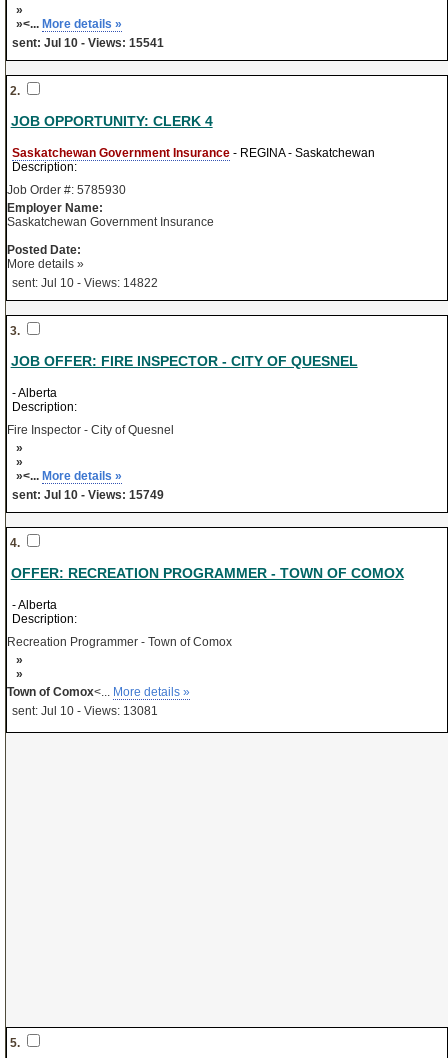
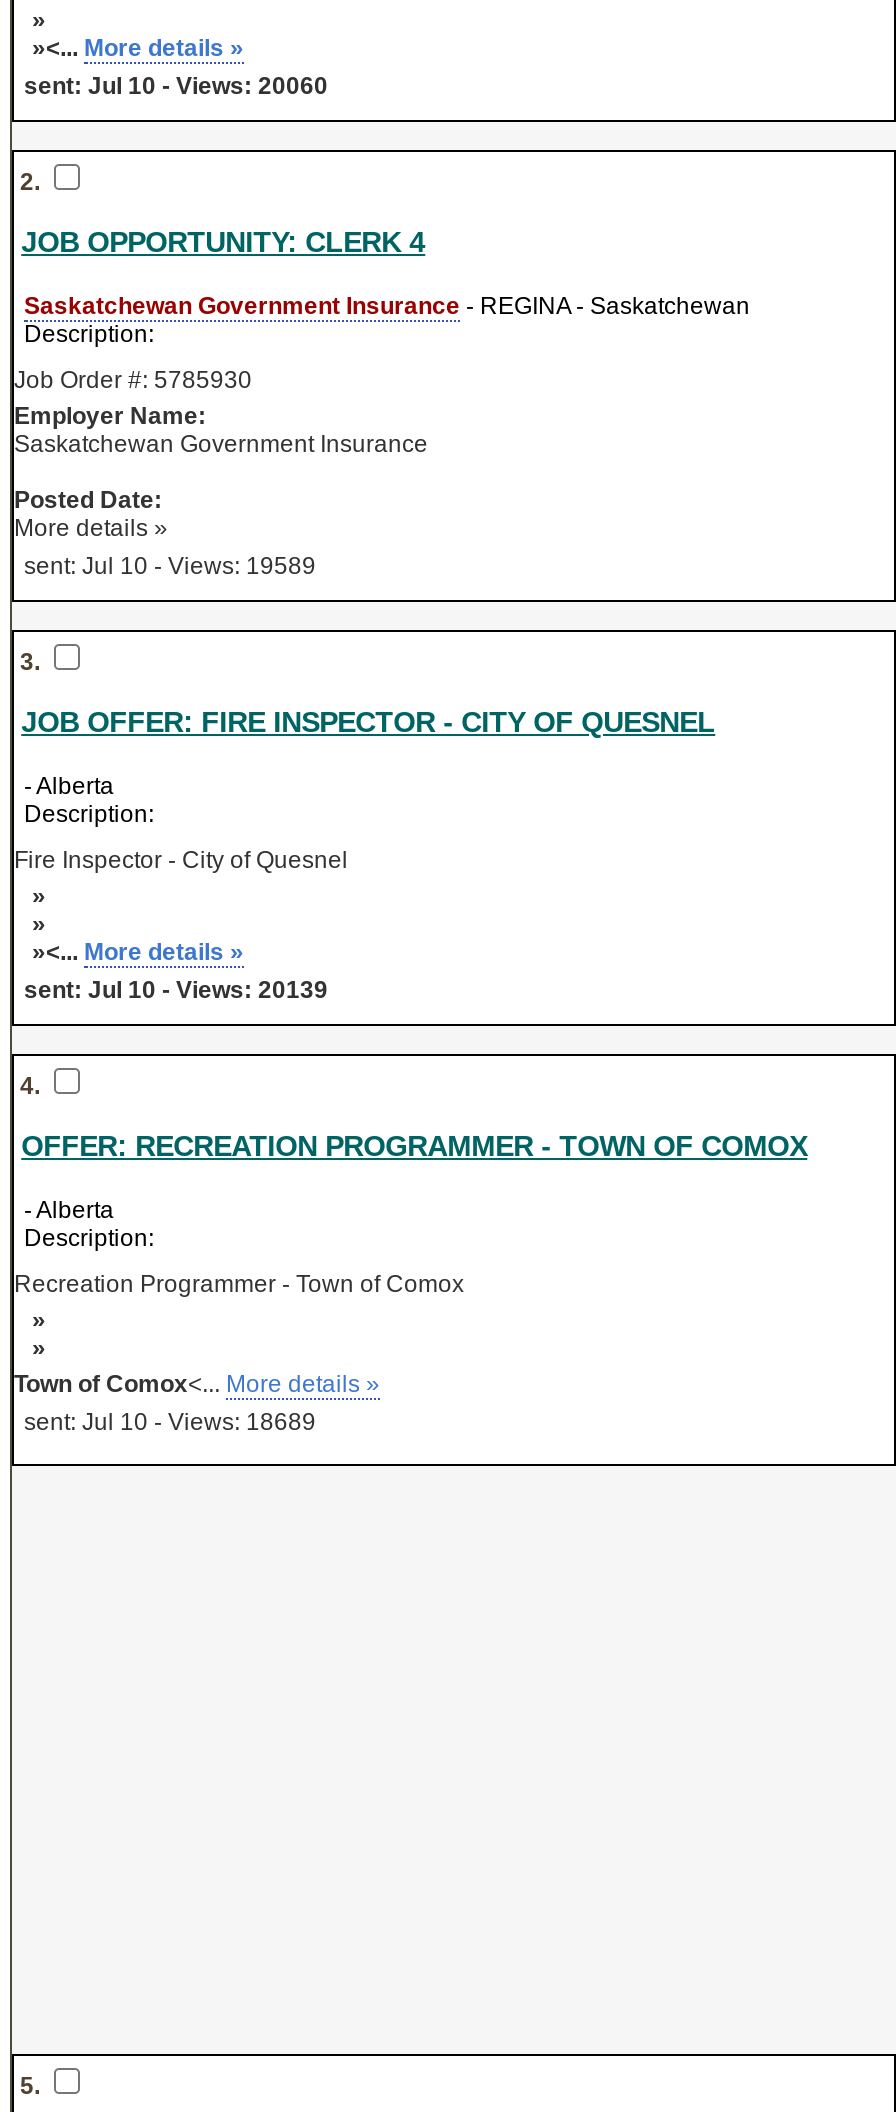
[12,36,164,50] sent: Jul 10 - Views: 15541 -> [24,72,328,100] sent: Jul 10 - Views: 20060
[12,276,158,290] sent: Jul 10 - Views: 14822 -> [24,552,316,580] sent: Jul 10 - Views: 19589
[12,488,164,502] sent: Jul 10 - Views: 15749 -> [24,976,328,1004] sent: Jul 10 - Views: 20139
[12,704,158,718] sent: Jul 10 - Views: 13081 -> [24,1408,316,1436] sent: Jul 10 - Views: 18689

